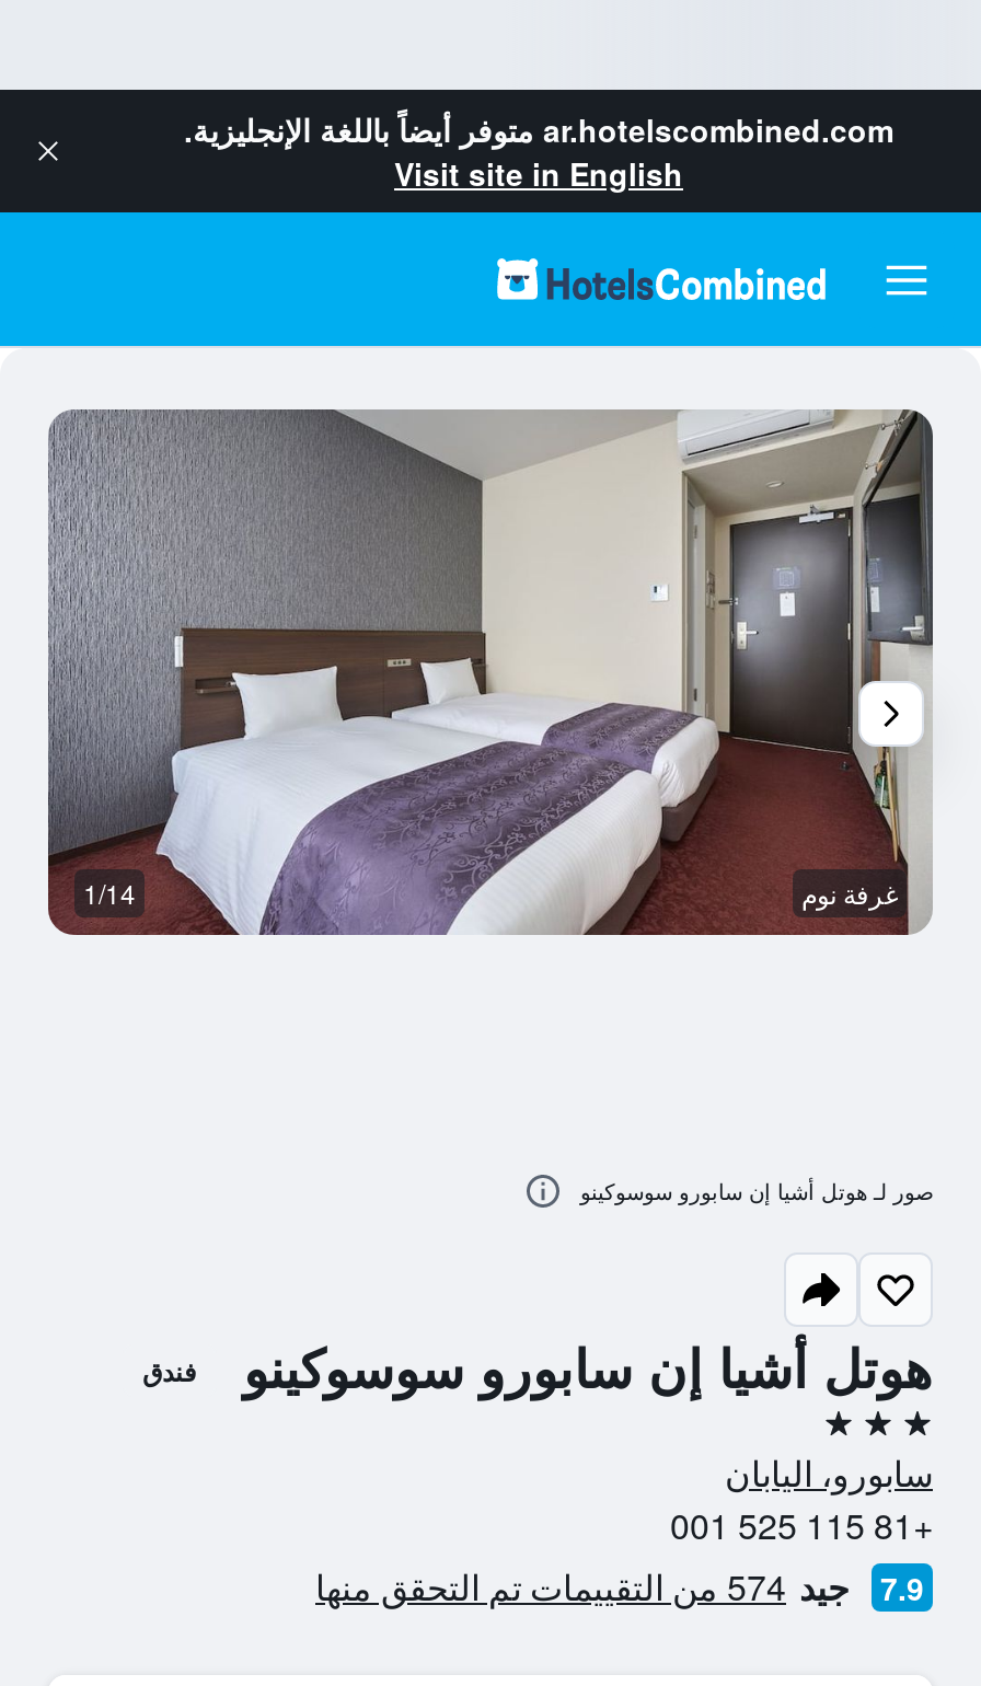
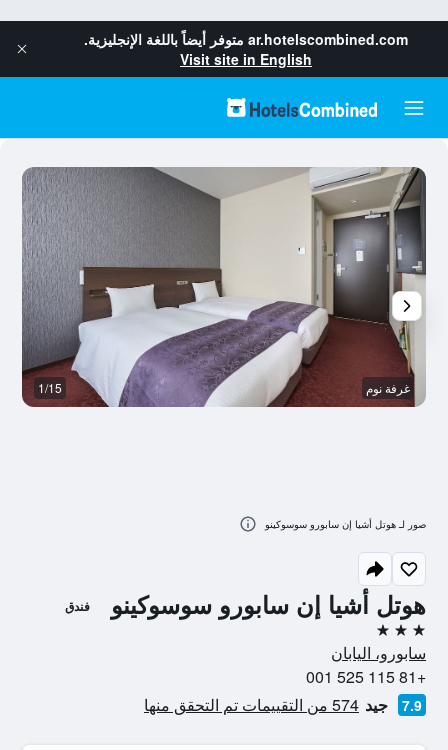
[83,874,136,911] 1/14 -> [38,379,62,396] 1/15

